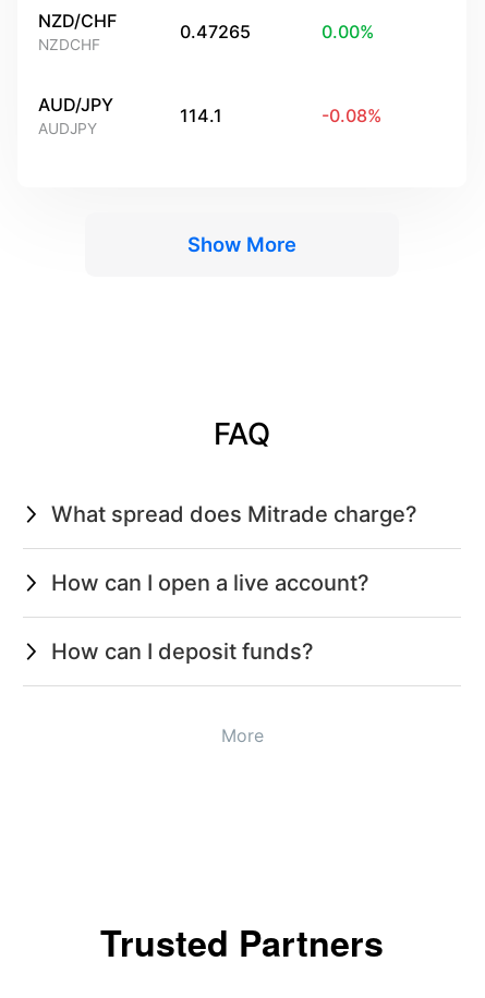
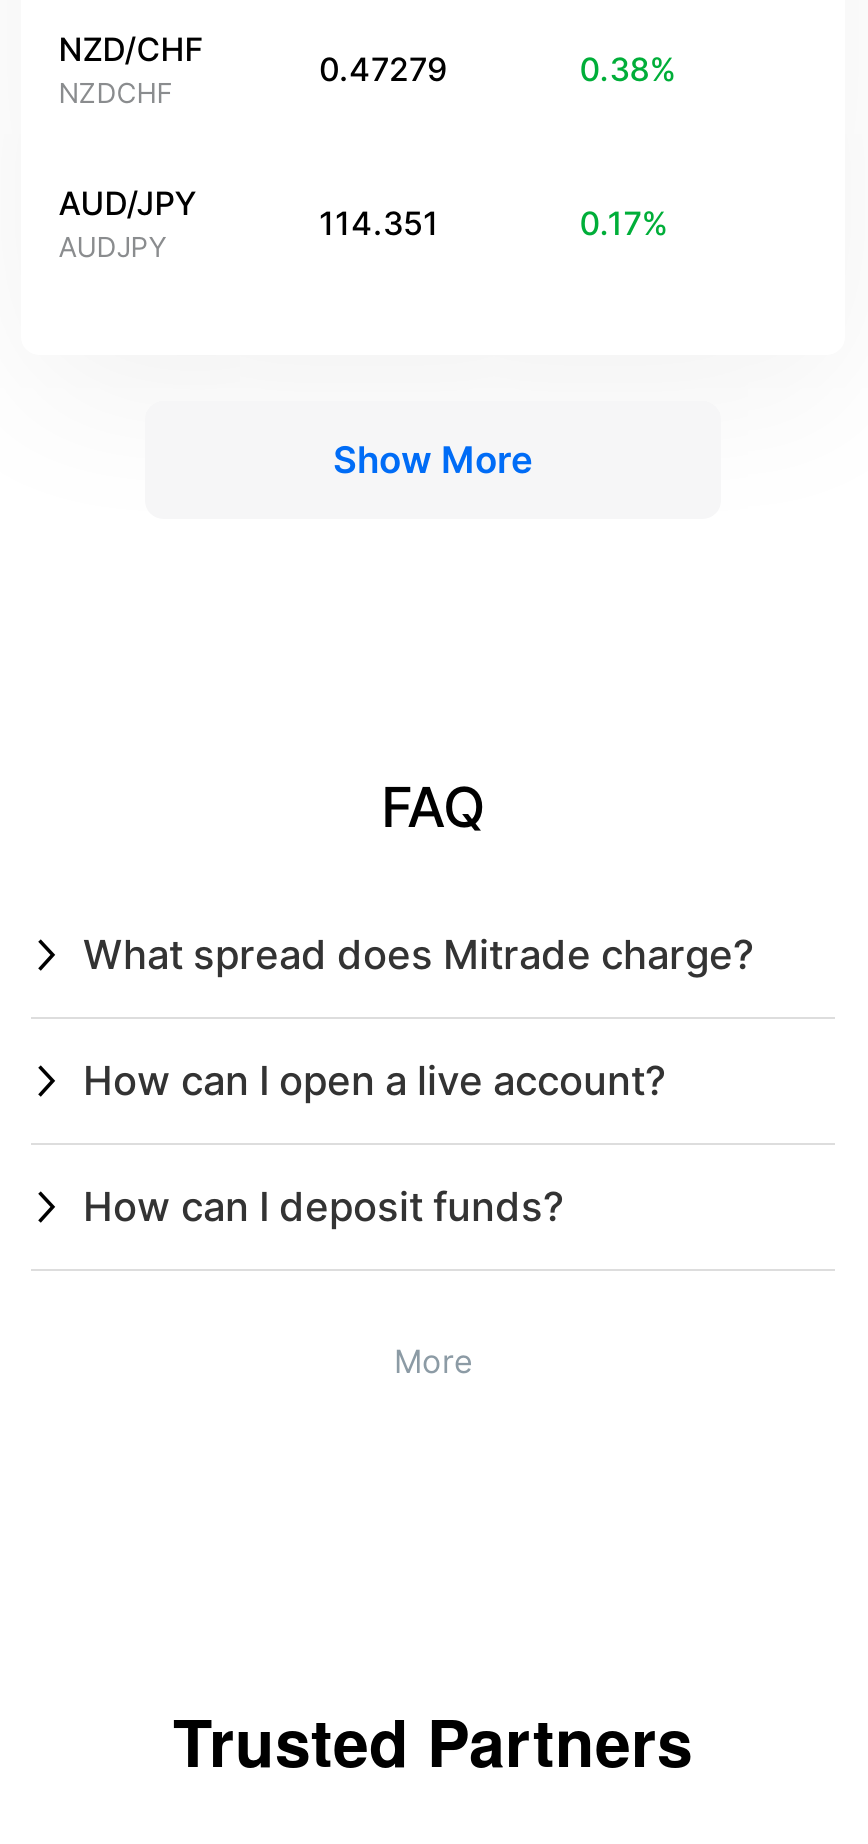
[180,21,251,43] 0.47265 -> [319,49,447,89] 0.47279
[322,21,374,43] 0.00% -> [580,49,676,89] 0.38%
[180,105,222,126] 114.1 -> [319,203,439,243] 114.351
[322,105,382,126] -0.08% -> [580,203,668,243] 0.17%

